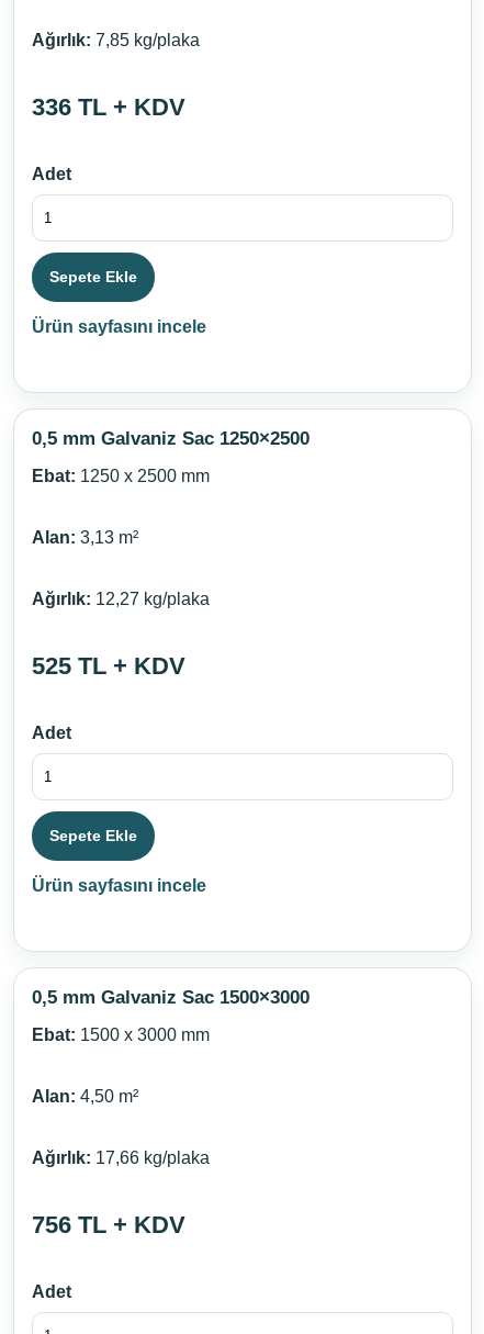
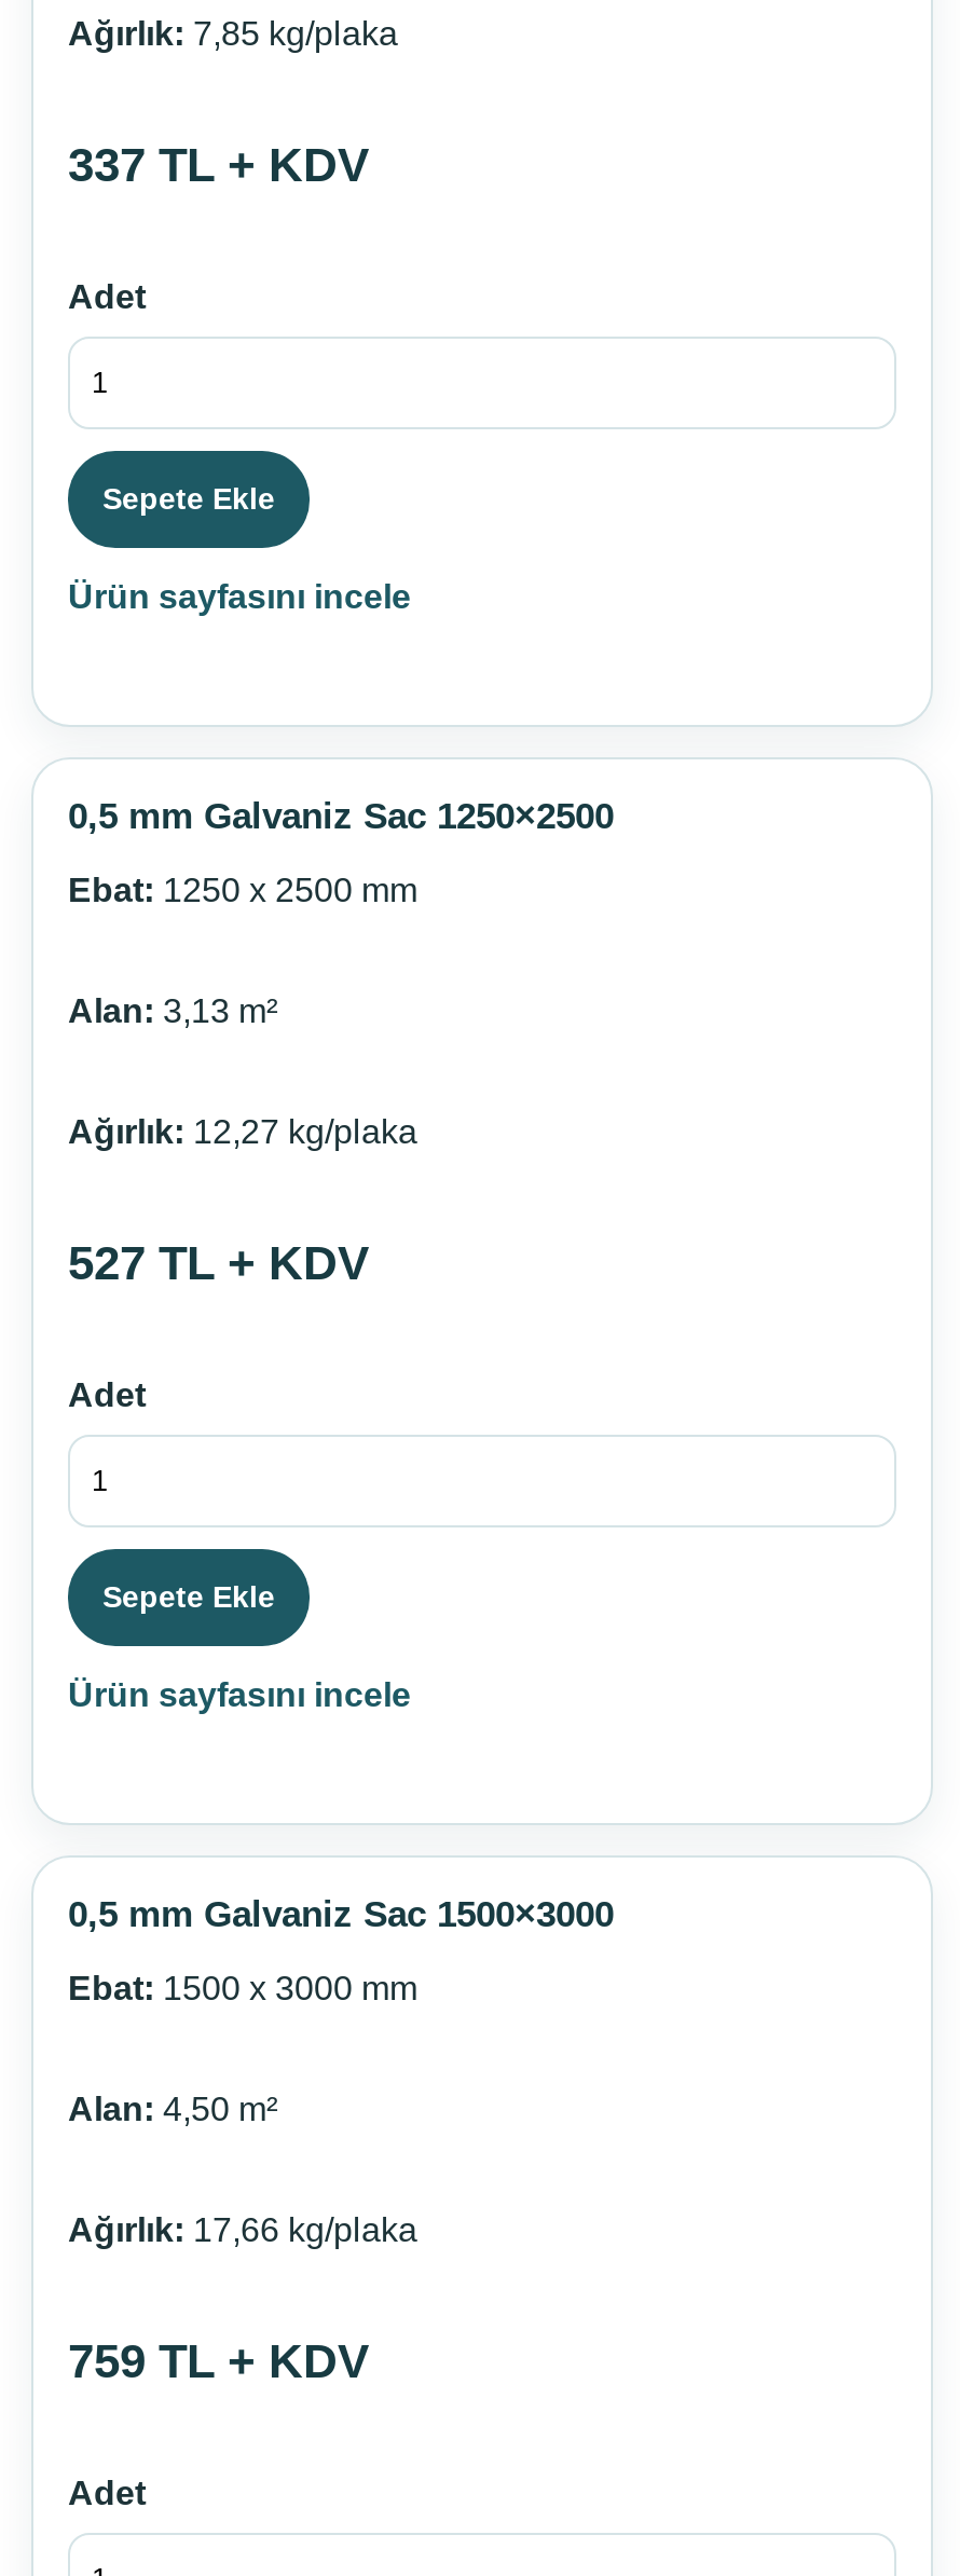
[32,93,185,120] 336 TL + KDV -> [68,137,370,191] 337 TL + KDV
[32,652,185,679] 525 TL + KDV -> [68,1236,370,1290] 527 TL + KDV
[32,1211,185,1238] 756 TL + KDV -> [68,2334,370,2388] 759 TL + KDV

